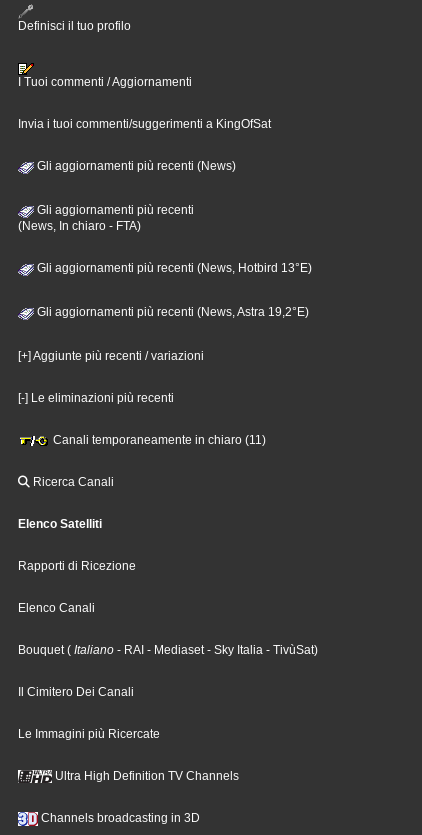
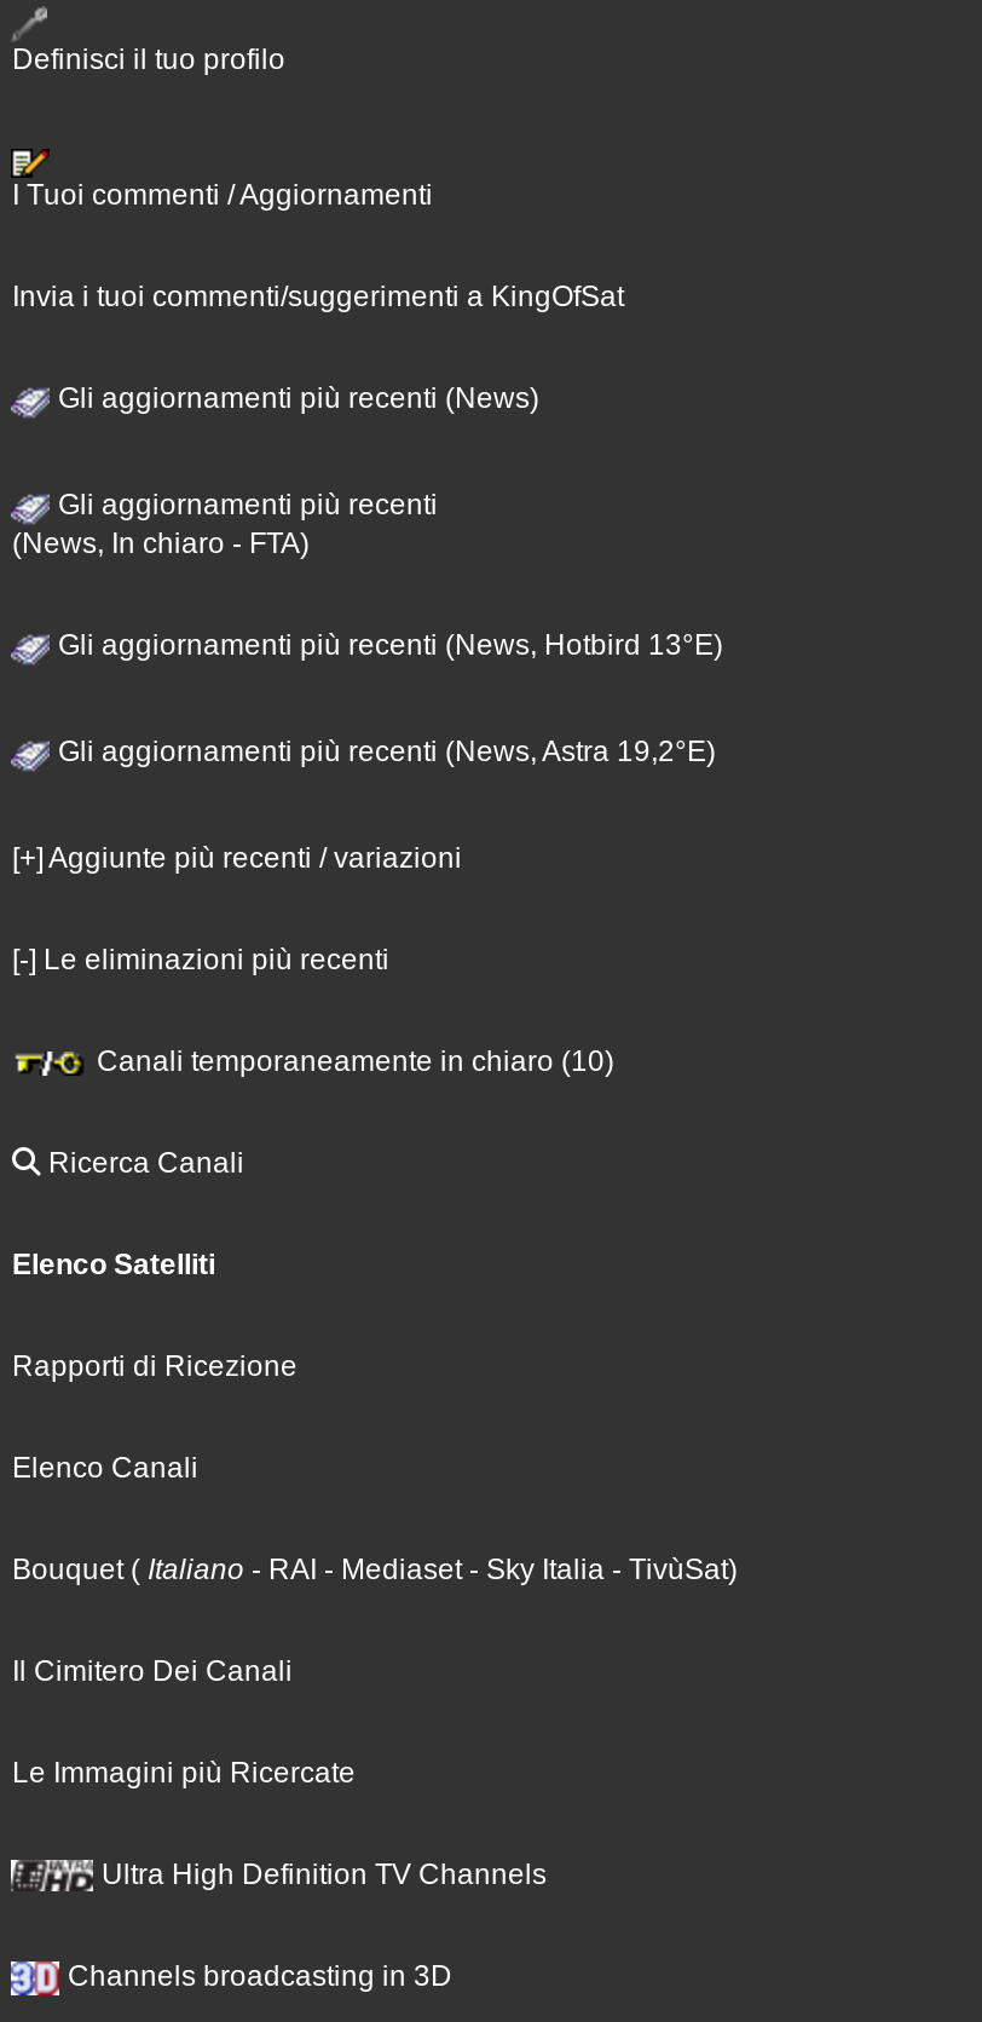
[50,433,266,447] Canali temporaneamente in chiaro (11) -> [89,1045,614,1078] Canali temporaneamente in chiaro (10)

